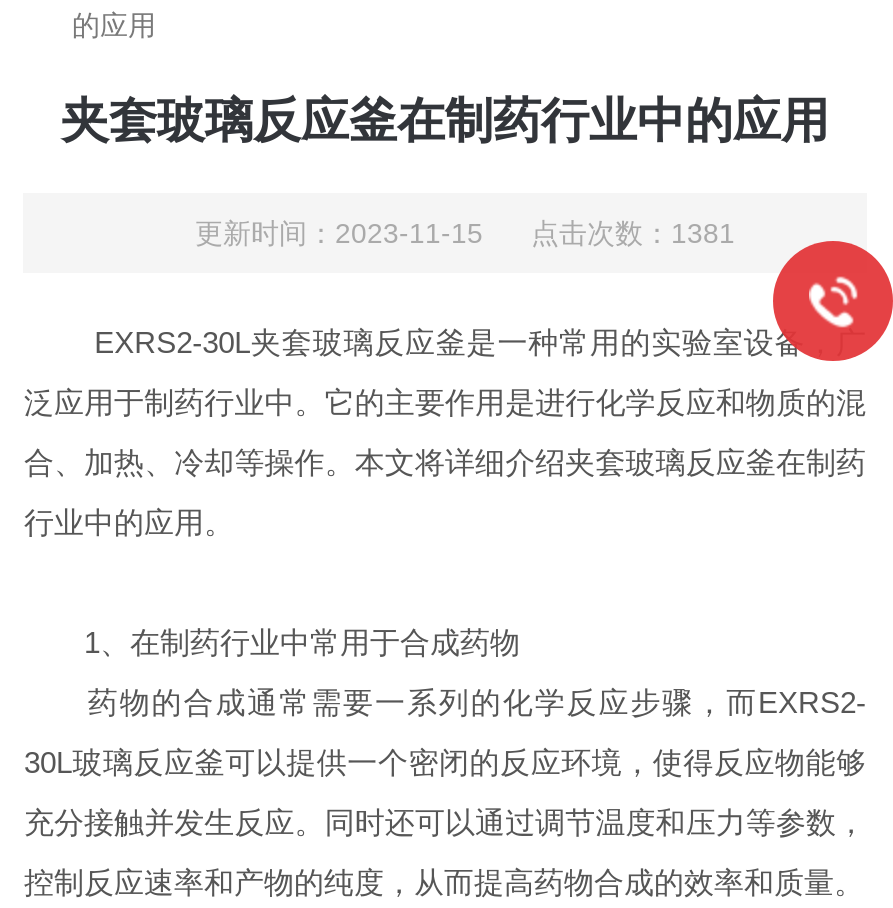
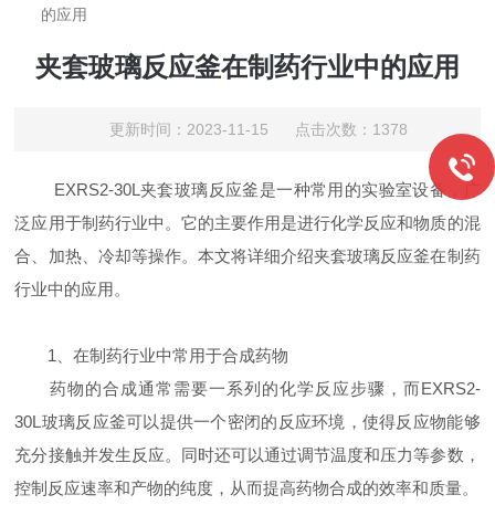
[195,217,735,249] 更新时间：2023-11-15 点击次数：1381 -> [109,120,408,138] 更新时间：2023-11-15 点击次数：1378

